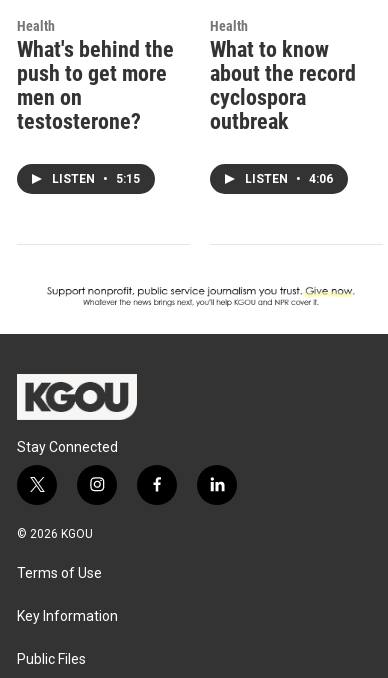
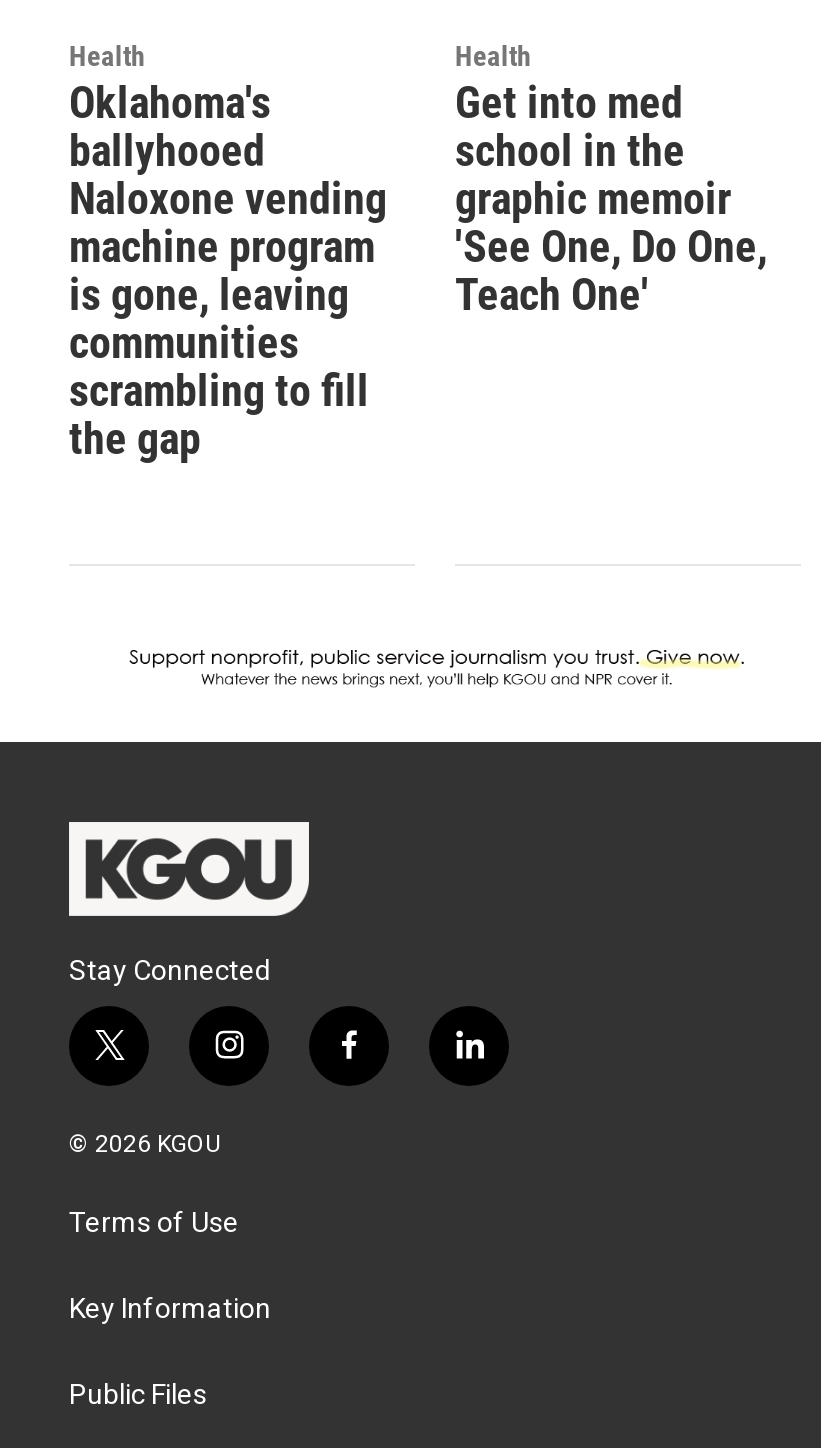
[17,37,174,186] What's behind the | push to get more | men on | testosterone? | LISTEN • 5:15 -> [69,77,387,463] Oklahoma's | ballyhooed | Naloxone vending | machine program | is gone, leaving | communities | scrambling to fill | the gap
[210,37,356,186] What to know | about the record | cyclospora | outbreak | LISTEN • 4:06 -> [455,77,767,319] Get into med | school in the | graphic memoir | 'See One, Do One, | Teach One'

